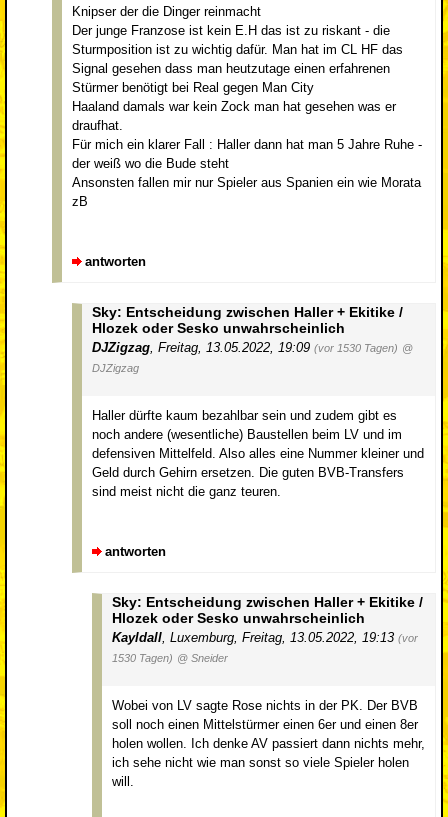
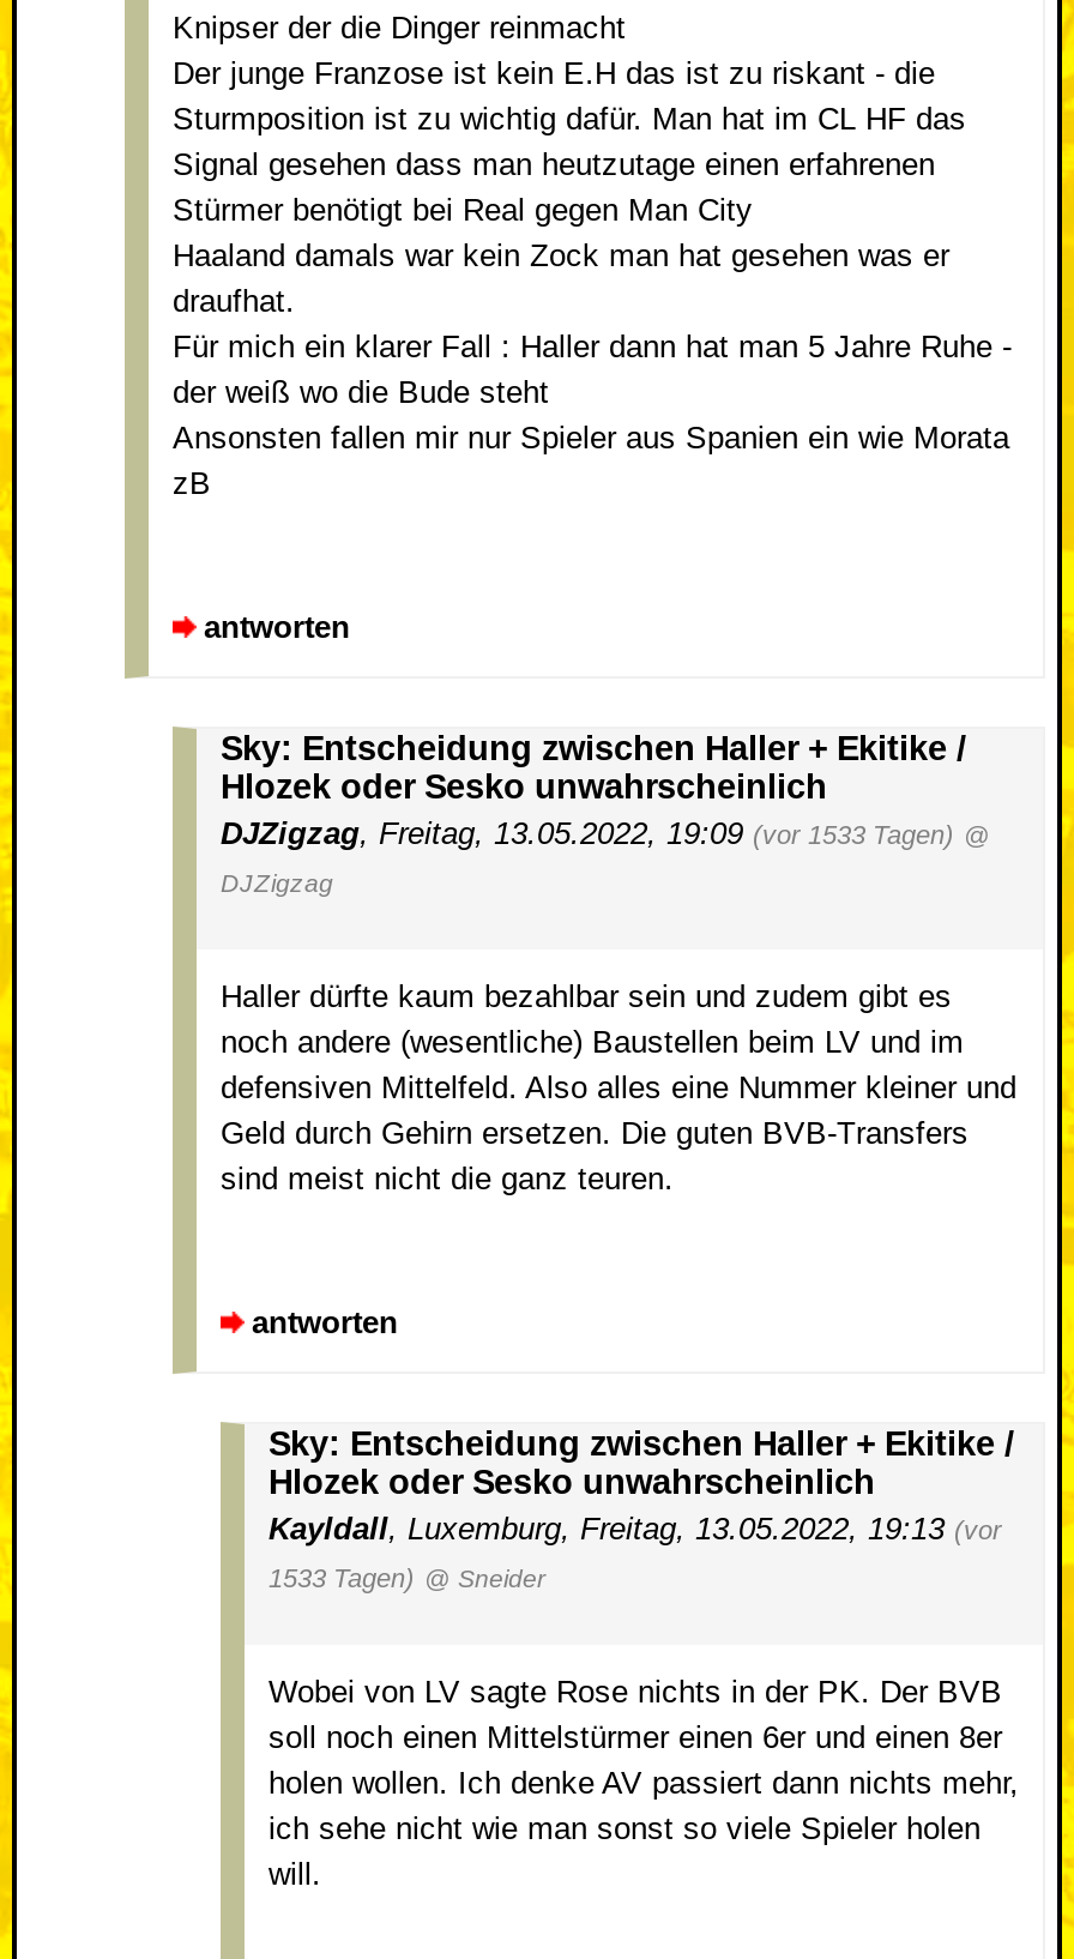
[92,340,413,355] DJZigzag, Freitag, 13.05.2022, 19:09 (vor 1530 Tagen) @ -> [221,814,990,850] DJZigzag, Freitag, 13.05.2022, 19:09 (vor 1533 Tagen) @
[112,652,228,664] 1530 Tagen) @ Sneider -> [268,1563,547,1592] 1533 Tagen) @ Sneider

